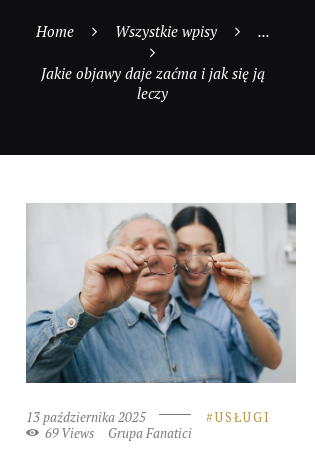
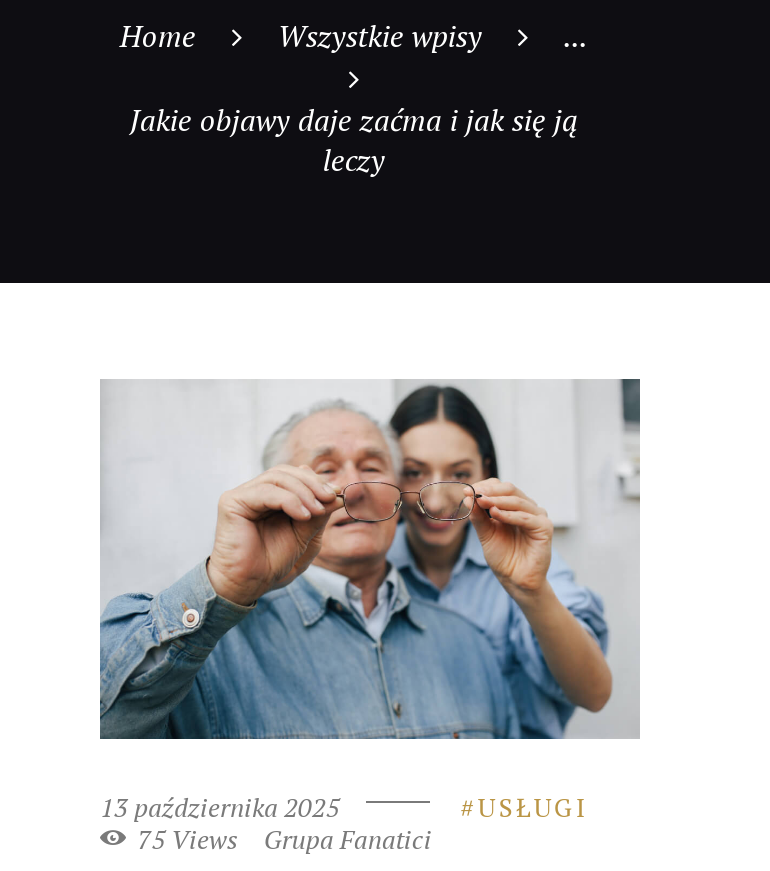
[45,424,192,442] 69 Views Grupa Fanatici -> [138,822,432,858] 75 Views Grupa Fanatici

